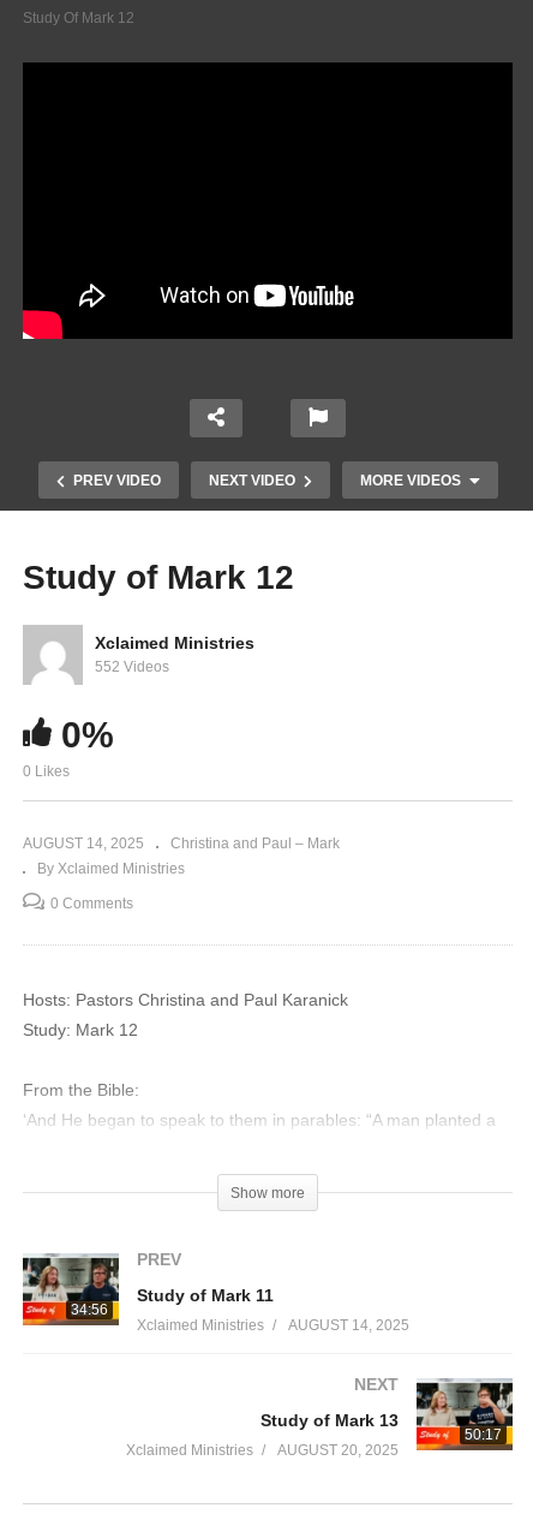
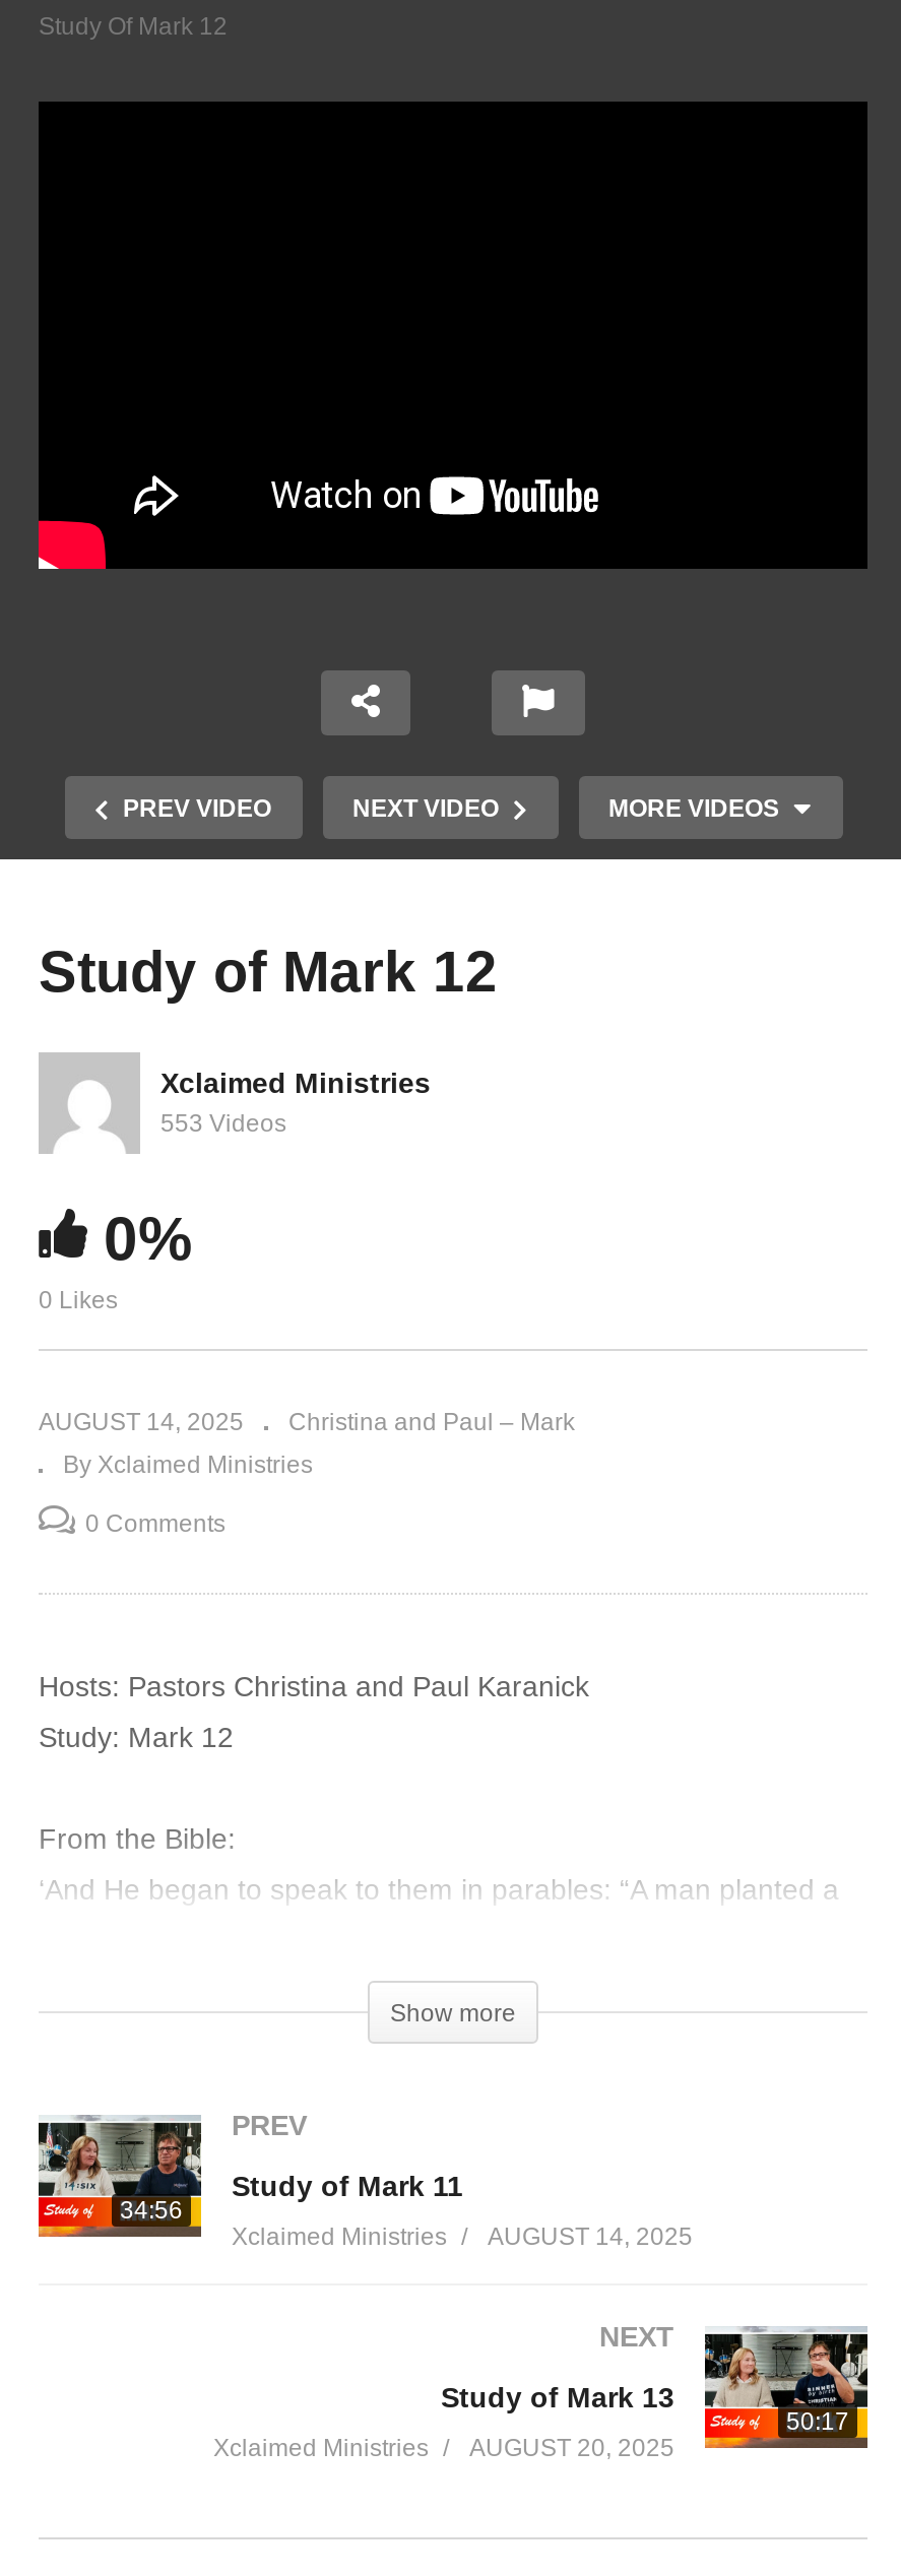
[95,658,169,675] 552 Videos -> [160,1109,286,1137] 553 Videos

